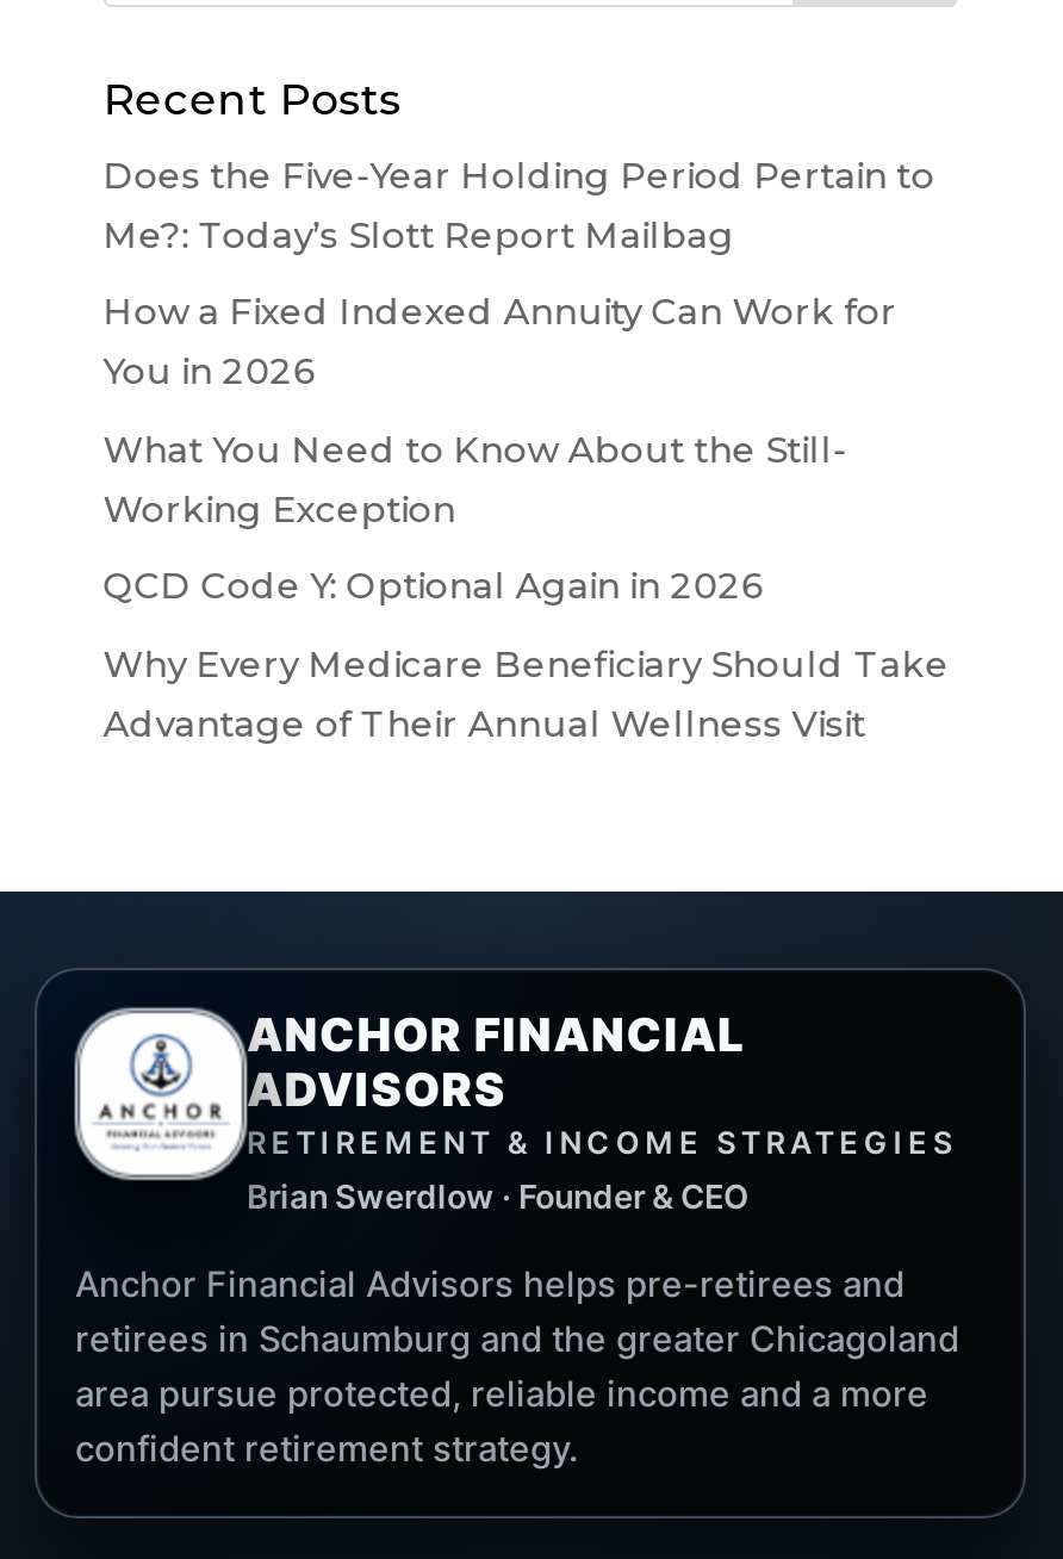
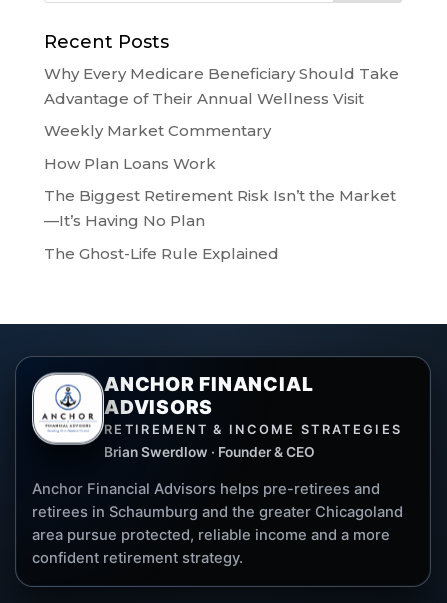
[103,152,935,609] Does the Five-Year Holding Period Pertain to | Me?: Today’s Slott Report Mailbag | How a Fixed Indexed Annuity Can Work for | You in 2026 | What You Need to Know About the Still- | Working Exception | QCD Code Y: Optional Again in 2026 -> none
moved [103,641,949,746] -> [44,64,399,108]: Why Every Medicare Beneficiary Should Take | Advantage of Their Annual Wellness Visit
none -> [44,121,396,263] Weekly Market Commentary | How Plan Loans Work | The Biggest Retirement Risk Isn’t the Market | —It’s Having No Plan | The Ghost-Life Rule Explained

